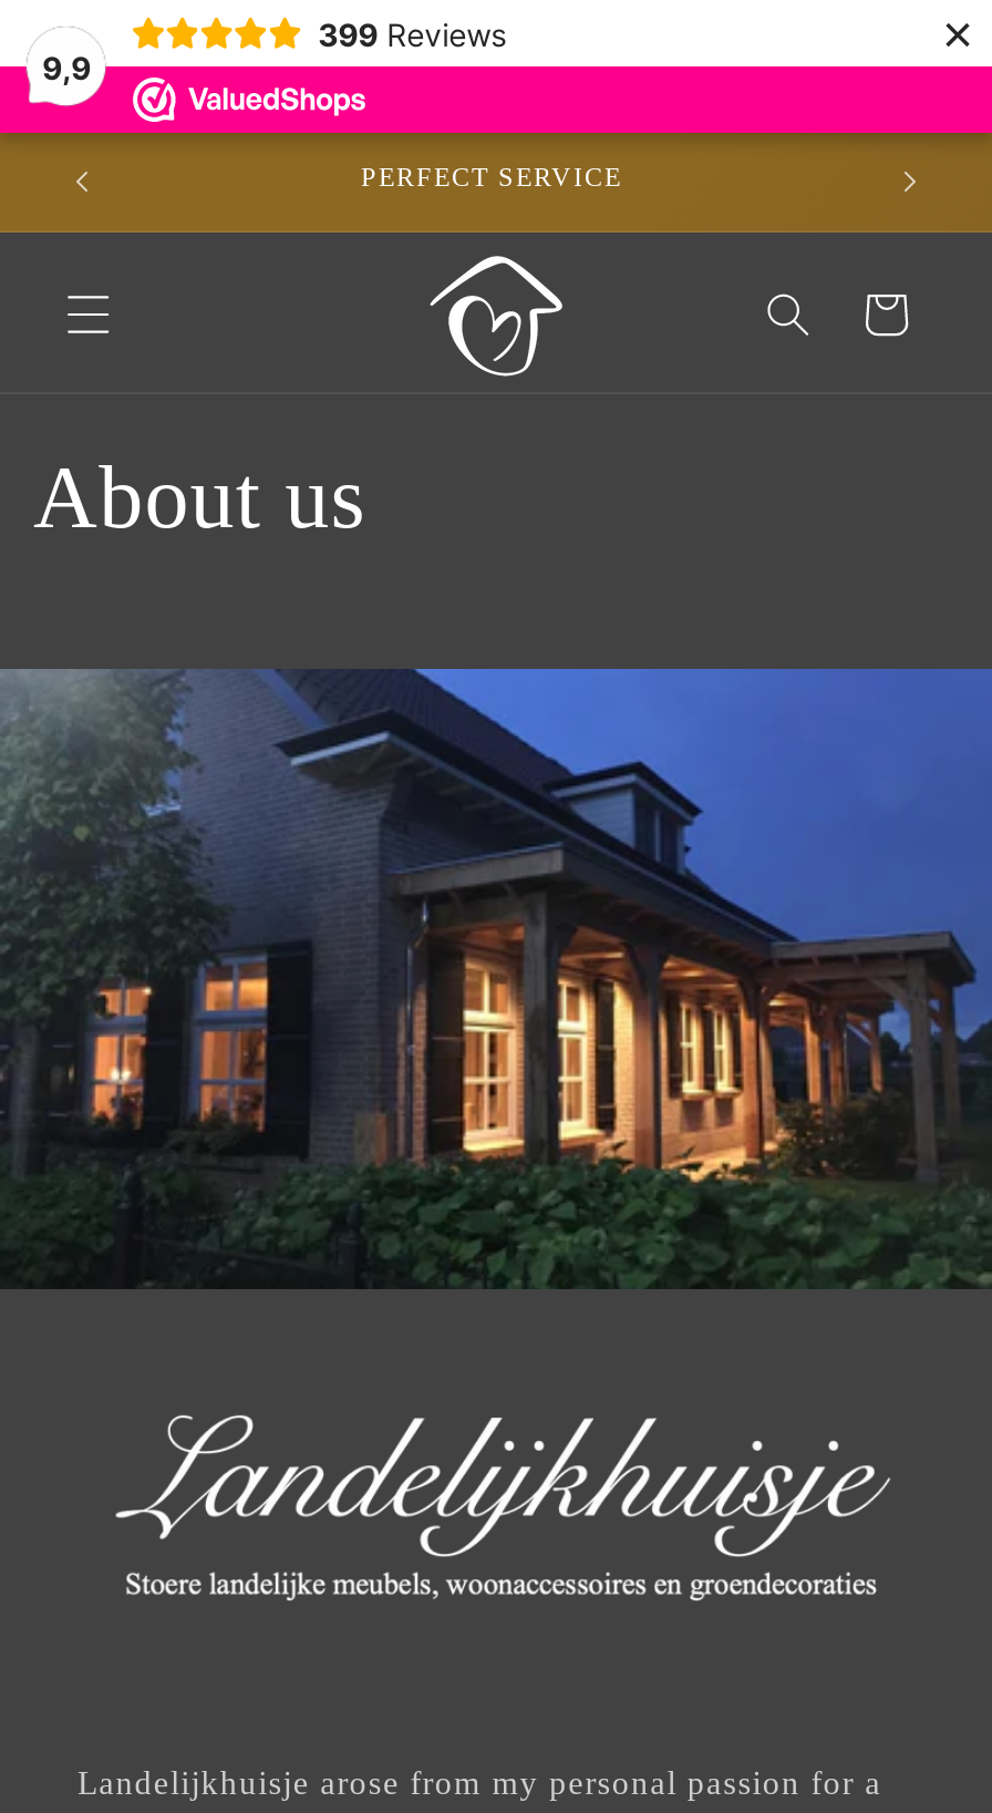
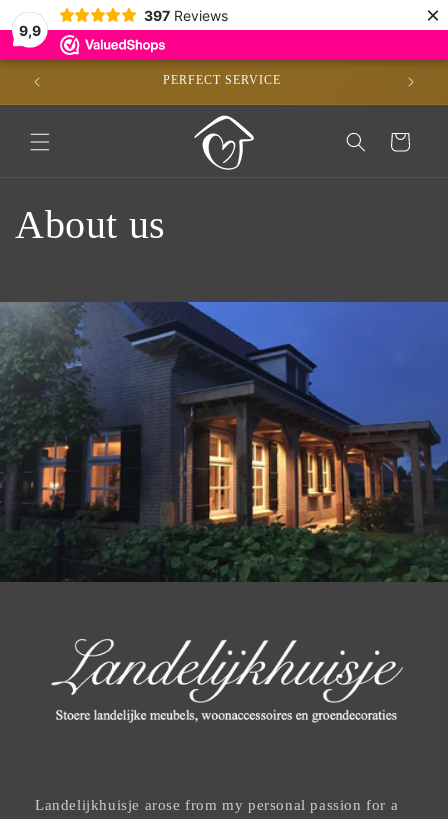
[318,14,506,52] 399 Reviews -> [144,6,228,23] 397 Reviews

